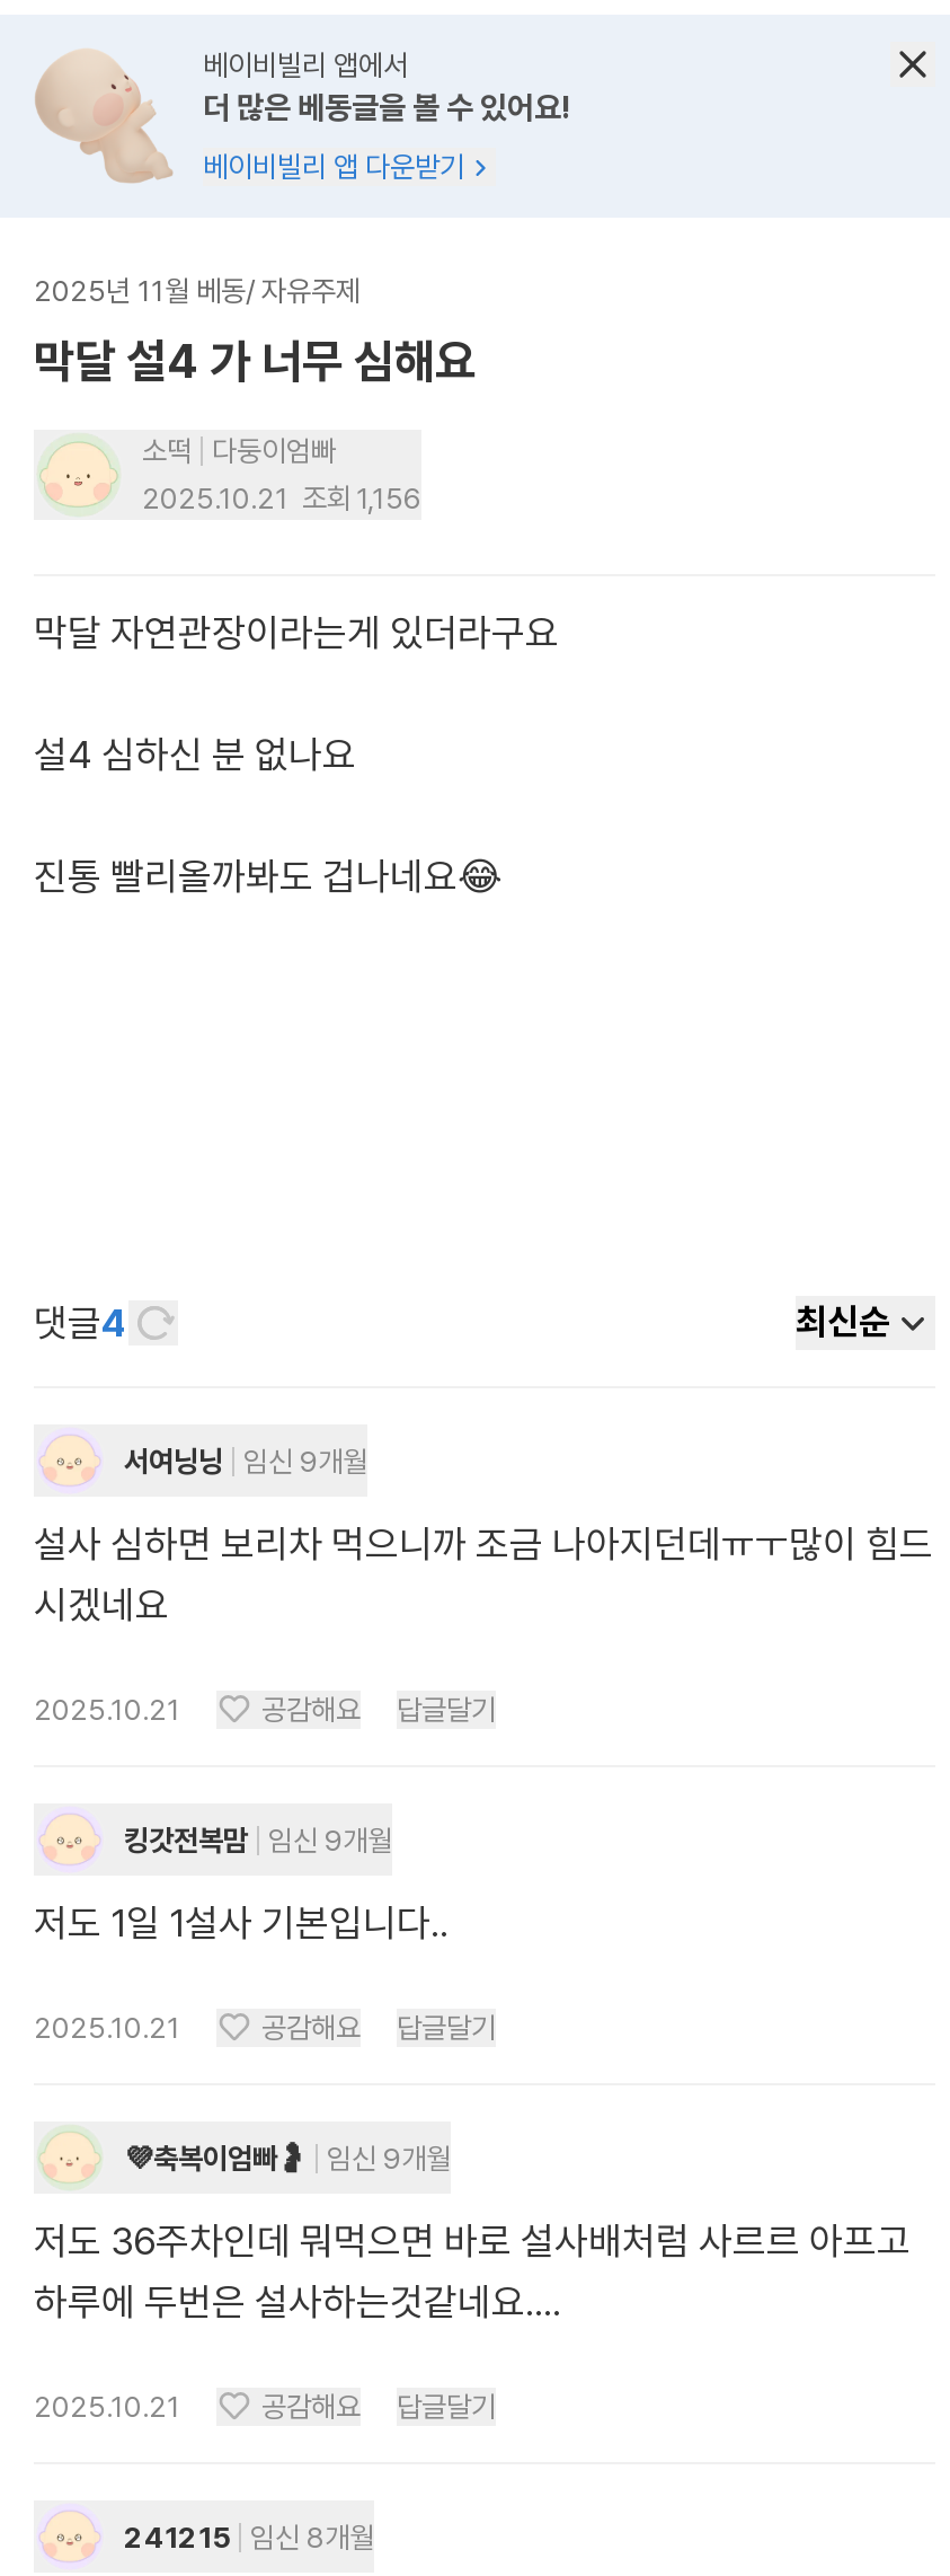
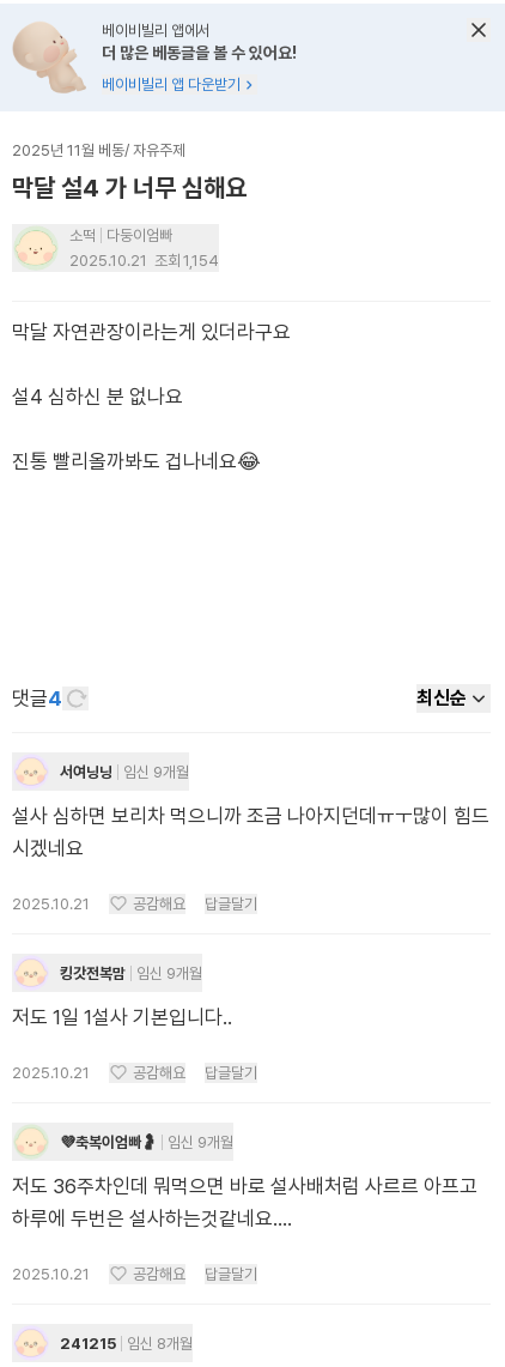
[142,482,421,515] 2025.10.21 조회 1,156 -> [69,252,219,270] 2025.10.21 조회 1,154

